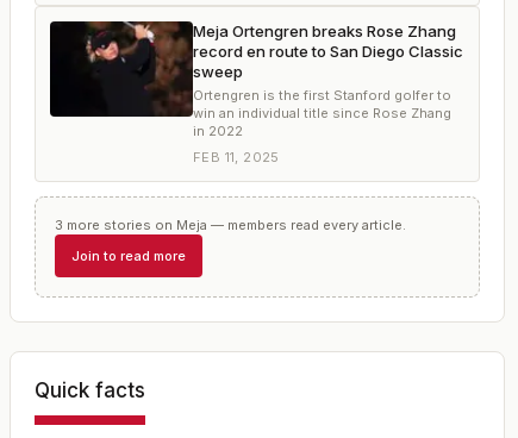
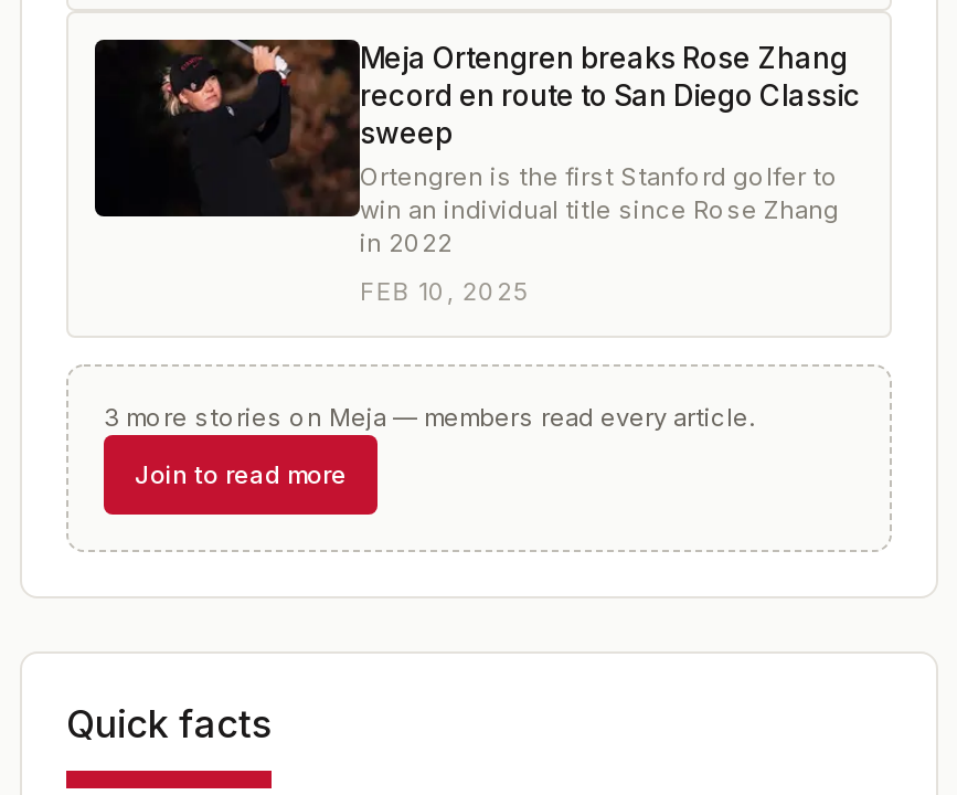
[193,149,280,165] FEB 11, 2025 -> [360,276,529,307] FEB 10, 2025

